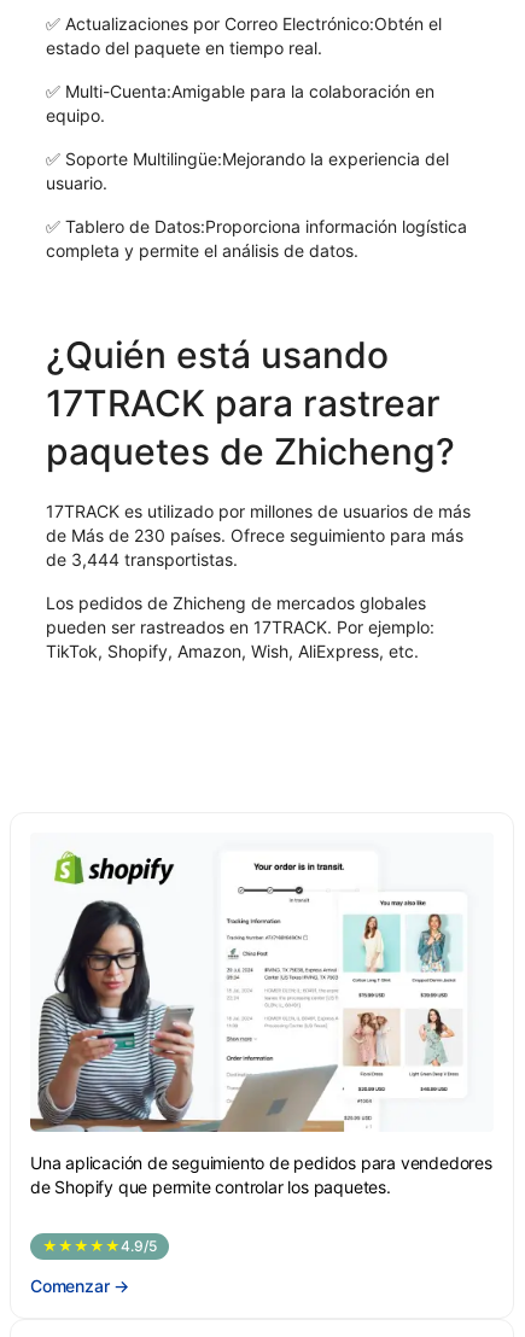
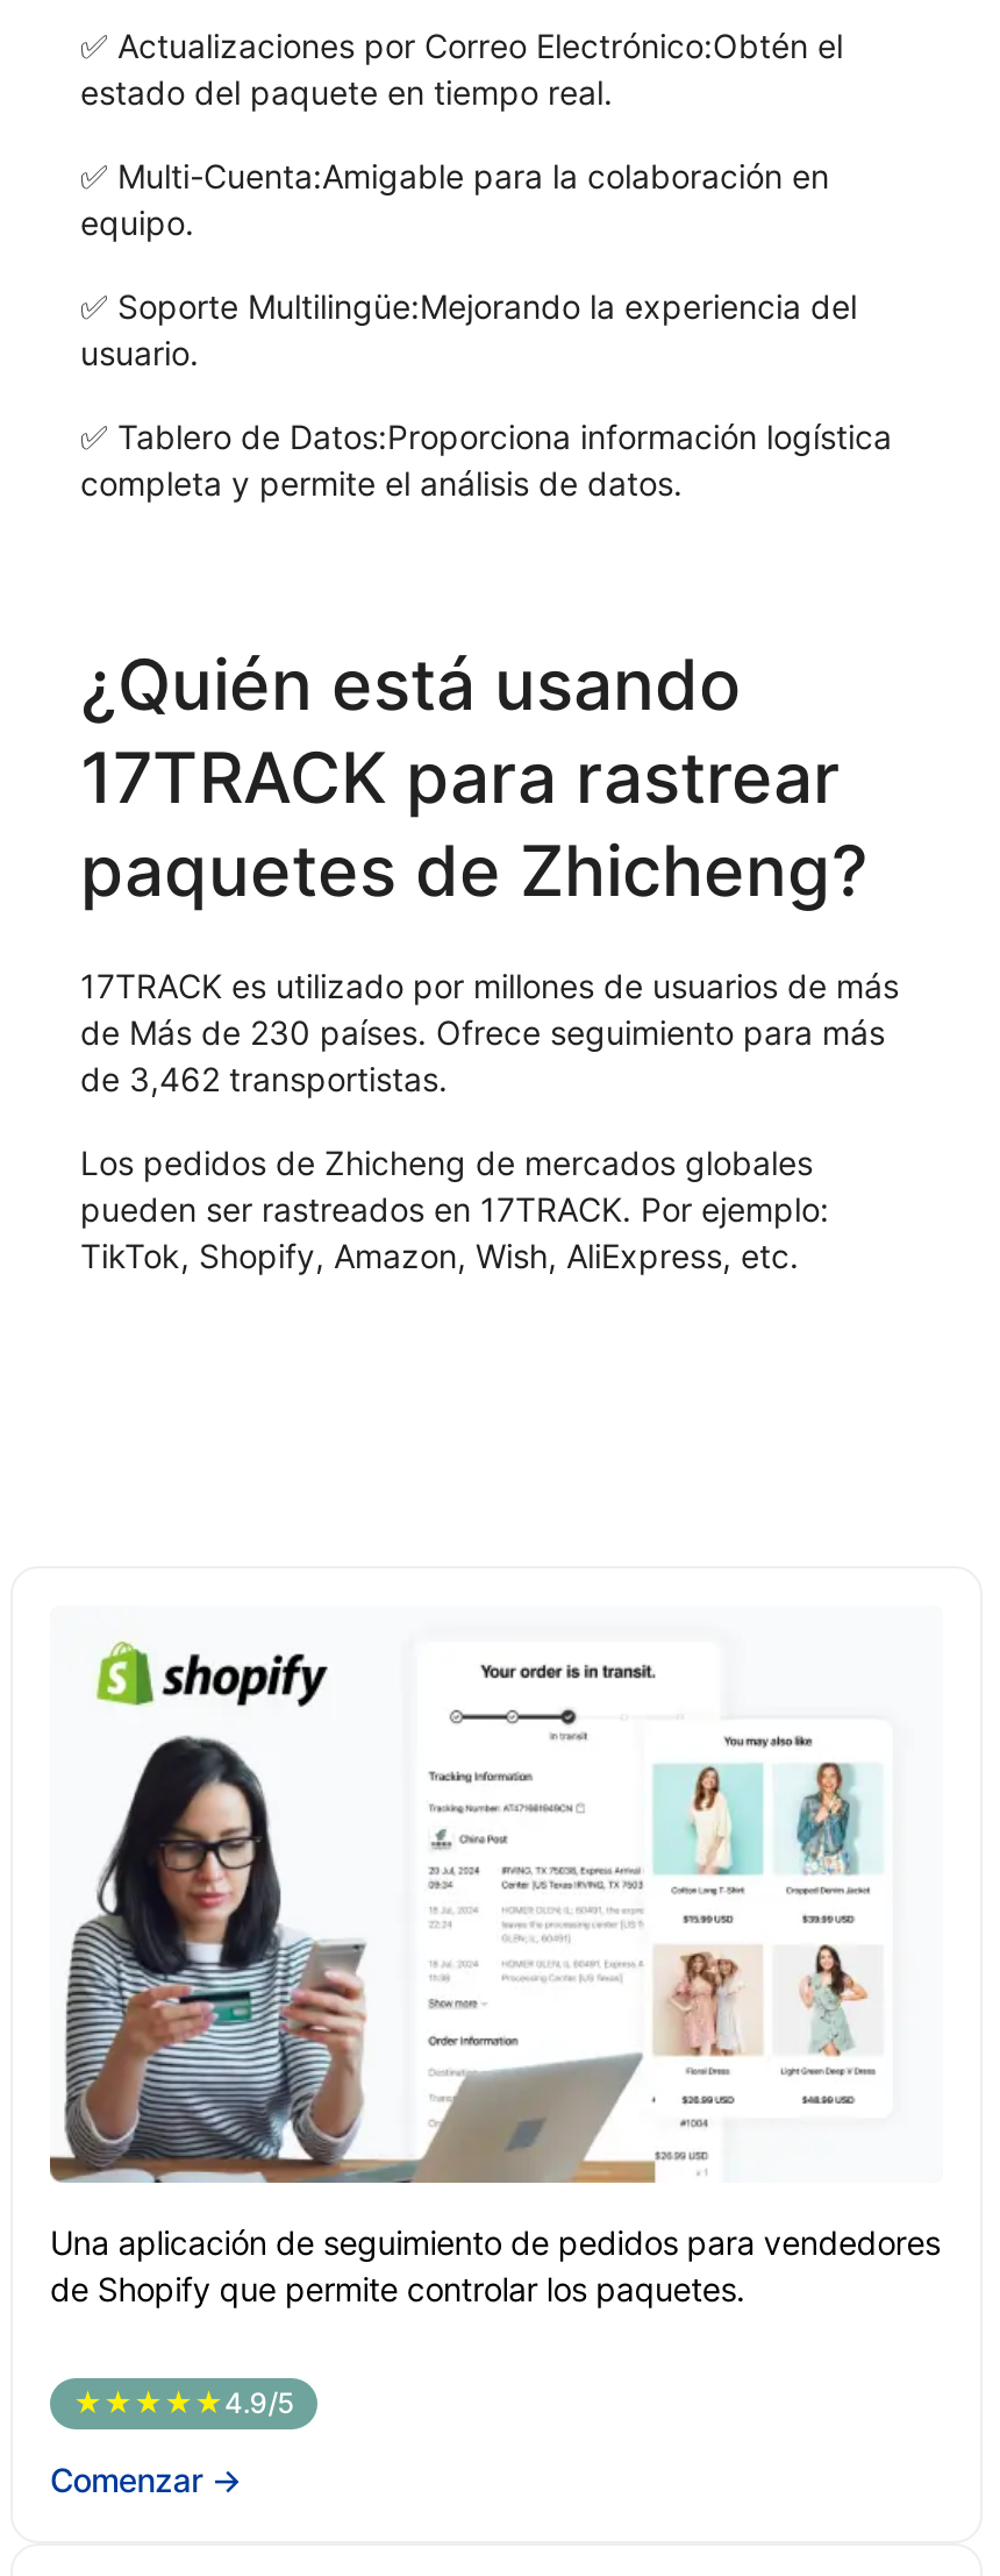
[46,549,238,570] de 3,444 transportistas. -> [80,1059,448,1098] de 3,462 transportistas.

